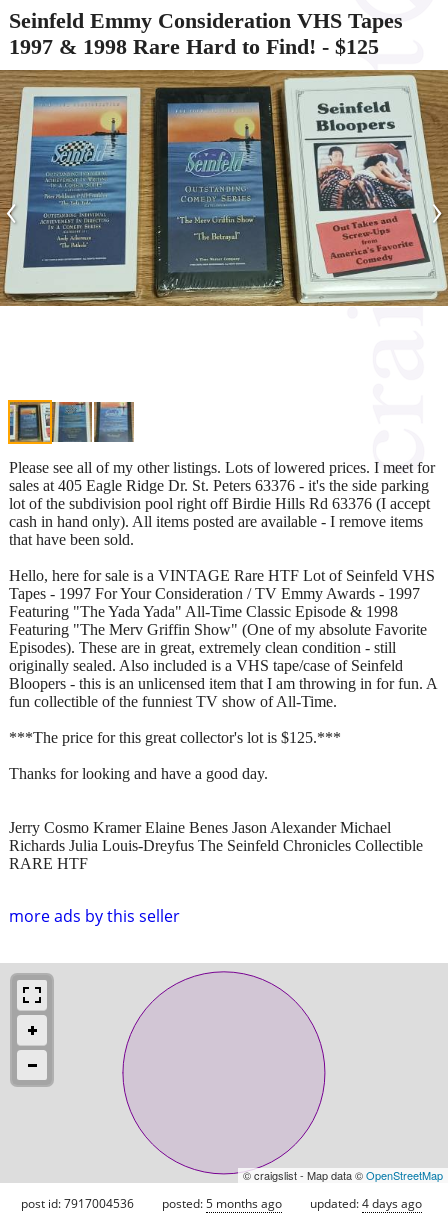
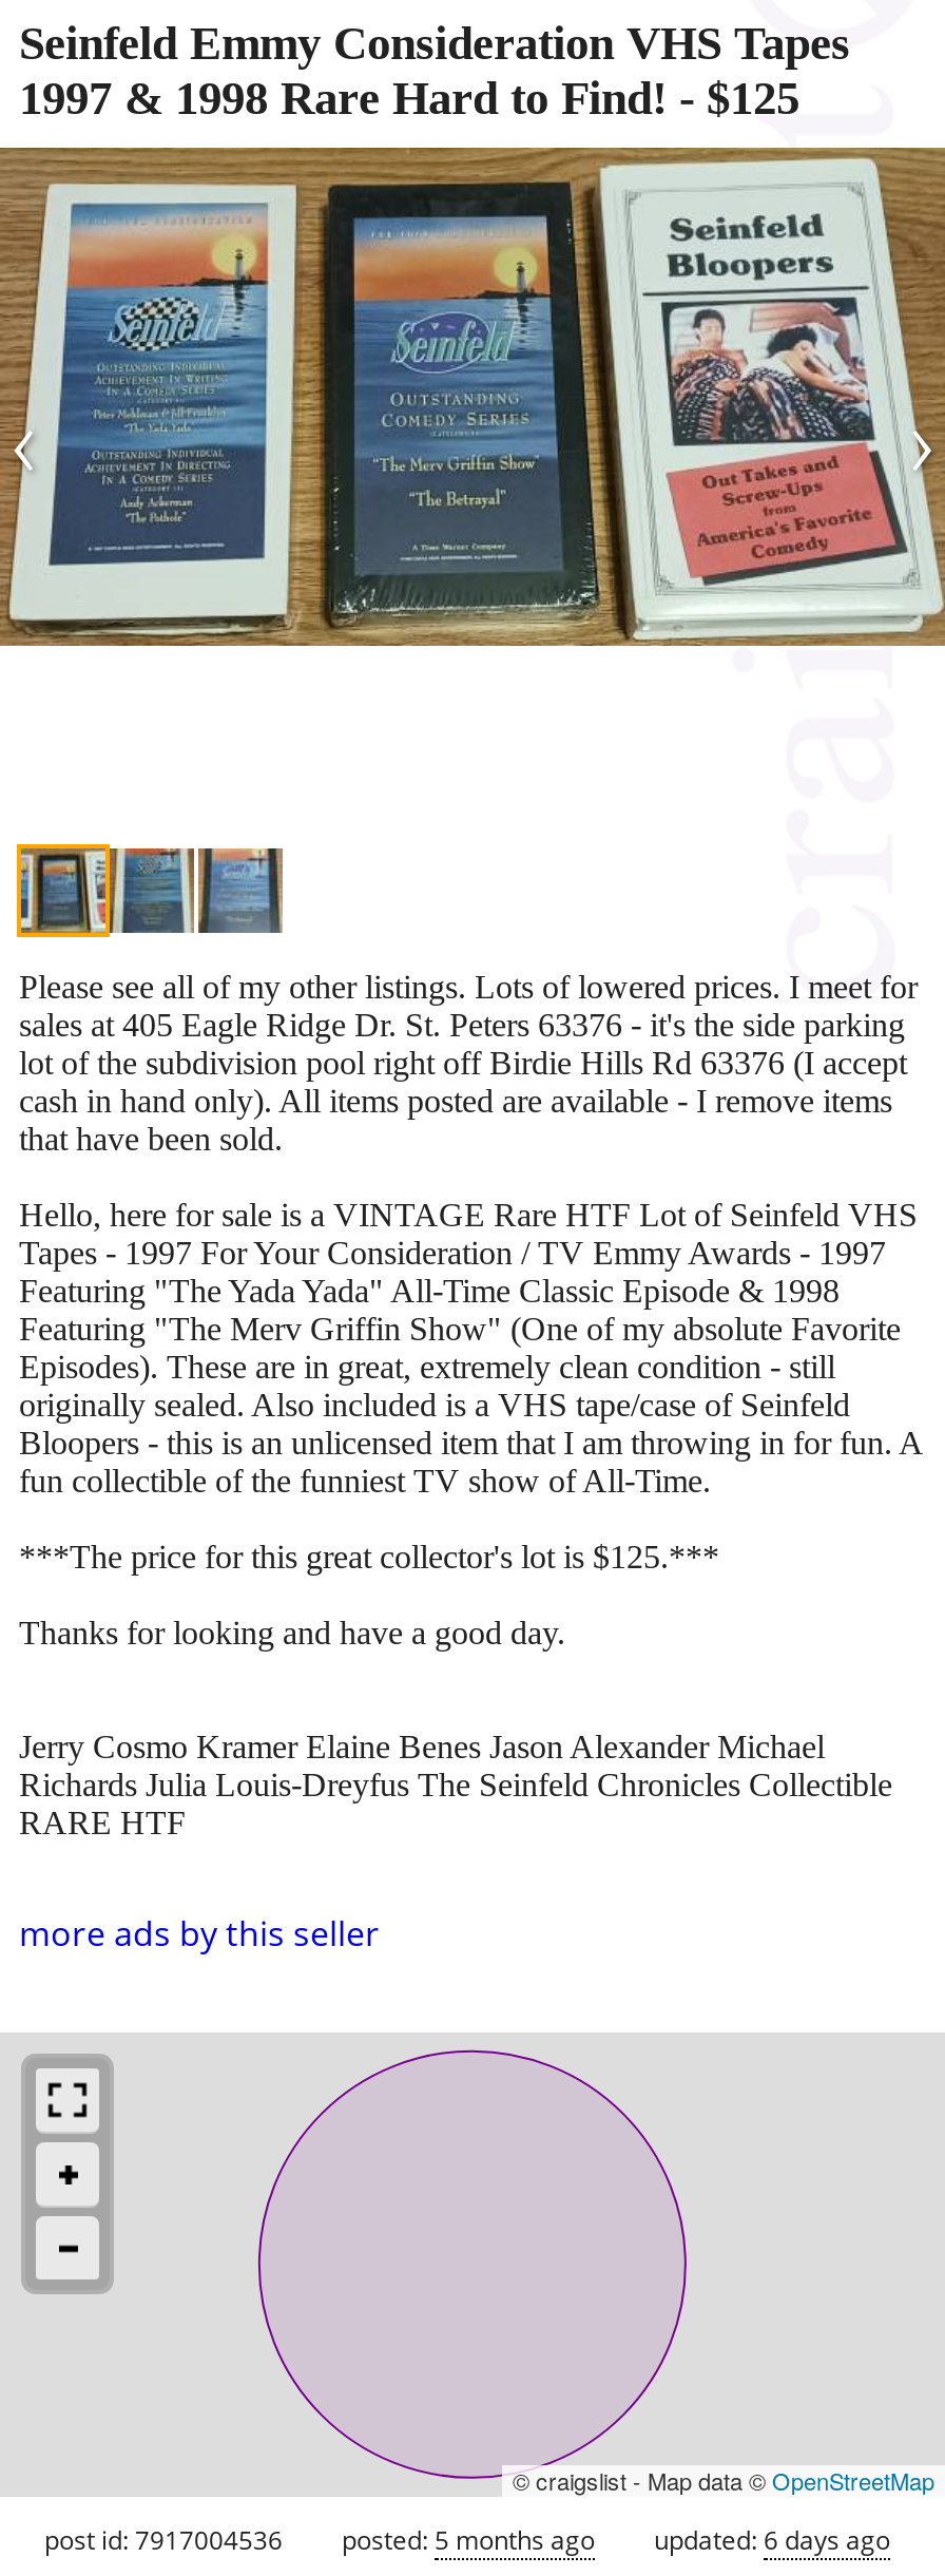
[310,1195,422,1212] updated: 4 days ago -> [654,2522,890,2558] updated: 6 days ago

